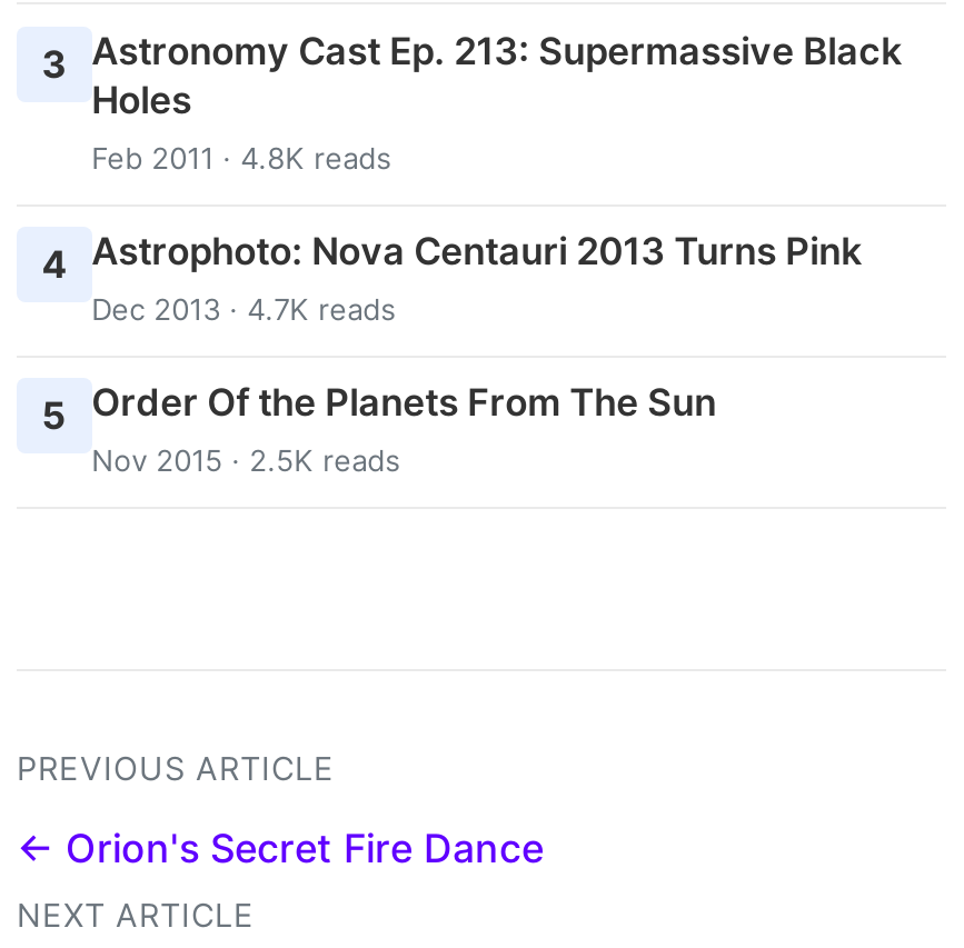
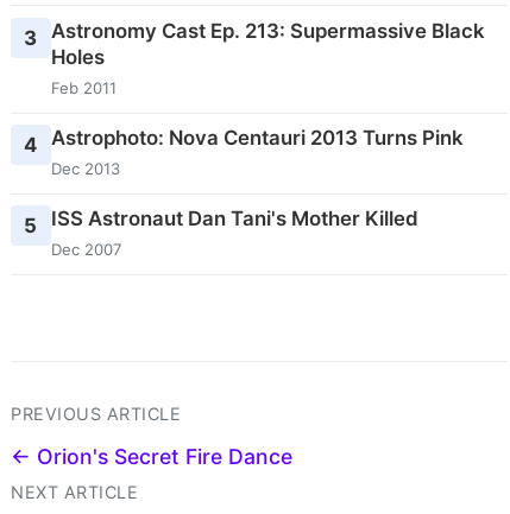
[91,140,392,175] Feb 2011 · 4.8K reads -> [51,78,116,97] Feb 2011
[91,291,396,327] Dec 2013 · 4.7K reads -> [51,159,120,178] Dec 2013
[42,381,716,479] 5 Order Of the Planets From The Sun | Nov 2015 · 2.5K reads -> [24,207,418,259] 5 ISS Astronaut Dan Tani's Mother Killed | Dec 2007

